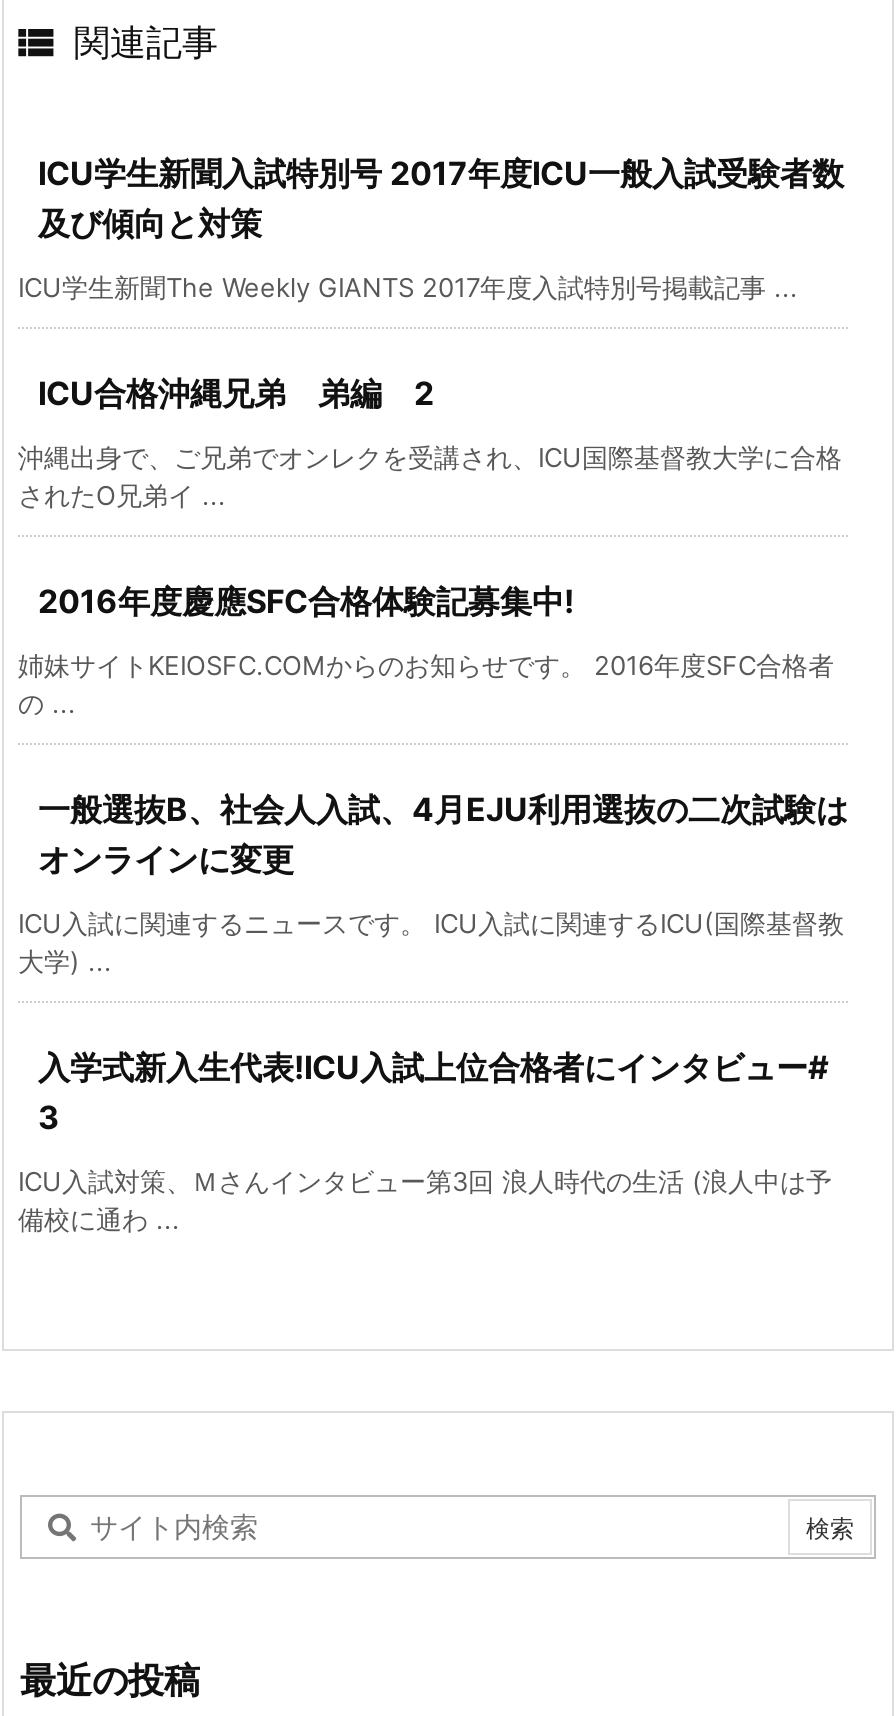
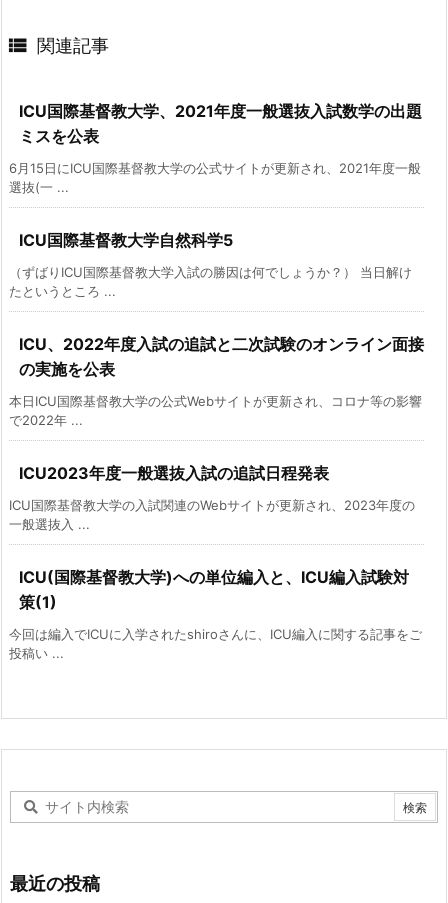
[38,154,844,244] ICU学生新聞入試特別号 2017年度ICU一般入試受験者数 | 及び傾向と対策 -> [19,101,422,146] ICU国際基督教大学、2021年度一般選抜入試数学の出題 | ミスを公表
[18,272,798,304] ICU学生新聞The Weekly GIANTS 2017年度入試特別号掲載記事 ... -> [9,160,421,195] 6月15日にICU国際基督教大学の公式サイトが更新され、2021年度一般 | 選抜(一 ...
[38,374,434,414] ICU合格沖縄兄弟 弟編 2 -> [19,230,233,250] ICU国際基督教大学自然科学5
[18,442,842,512] 沖縄出身で、ご兄弟でオンレクを受講され、ICU国際基督教大学に合格 | されたO兄弟イ ... -> [9,264,412,299] （ずばりICU国際基督教大学入試の勝因は何でしょうか？） 当日解け | たというところ ...
[38,582,574,622] 2016年度慶應SFC合格体験記募集中! -> [19,334,424,379] ICU、2022年度入試の追試と二次試験のオンライン面接 | の実施を公表
[18,650,834,720] 姉妹サイトKEIOSFC.COMからのお知らせです。 2016年度SFC合格者 | の ... -> [9,393,422,428] 本日ICU国際基督教大学の公式Webサイトが更新され、コロナ等の影響 | で2022年 ...
[38,790,848,880] 一般選抜B、社会人入試、4月EJU利用選抜の二次試験は | オンラインに変更 -> [19,463,329,483] ICU2023年度一般選抜入試の追試日程発表
[18,908,844,978] ICU入試に関連するニュースです。 ICU入試に関連するICU(国際基督教 | 大学) ... -> [9,497,415,532] ICU国際基督教大学の入試関連のWebサイトが更新され、2023年度の | 一般選抜入 ...
[38,1048,828,1138] 入学式新入生代表!ICU入試上位合格者にインタビュー# | 3 -> [19,567,409,612] ICU(国際基督教大学)への単位編入と、ICU編入試験対 | 策(1)
[18,1166,832,1236] ICU入試対策、Ｍさんインタビュー第3回 浪人時代の生活 (浪人中は予 | 備校に通わ ... -> [9,626,422,661] 今回は編入でICUに入学されたshiroさんに、ICU編入に関する記事をご | 投稿い ...

